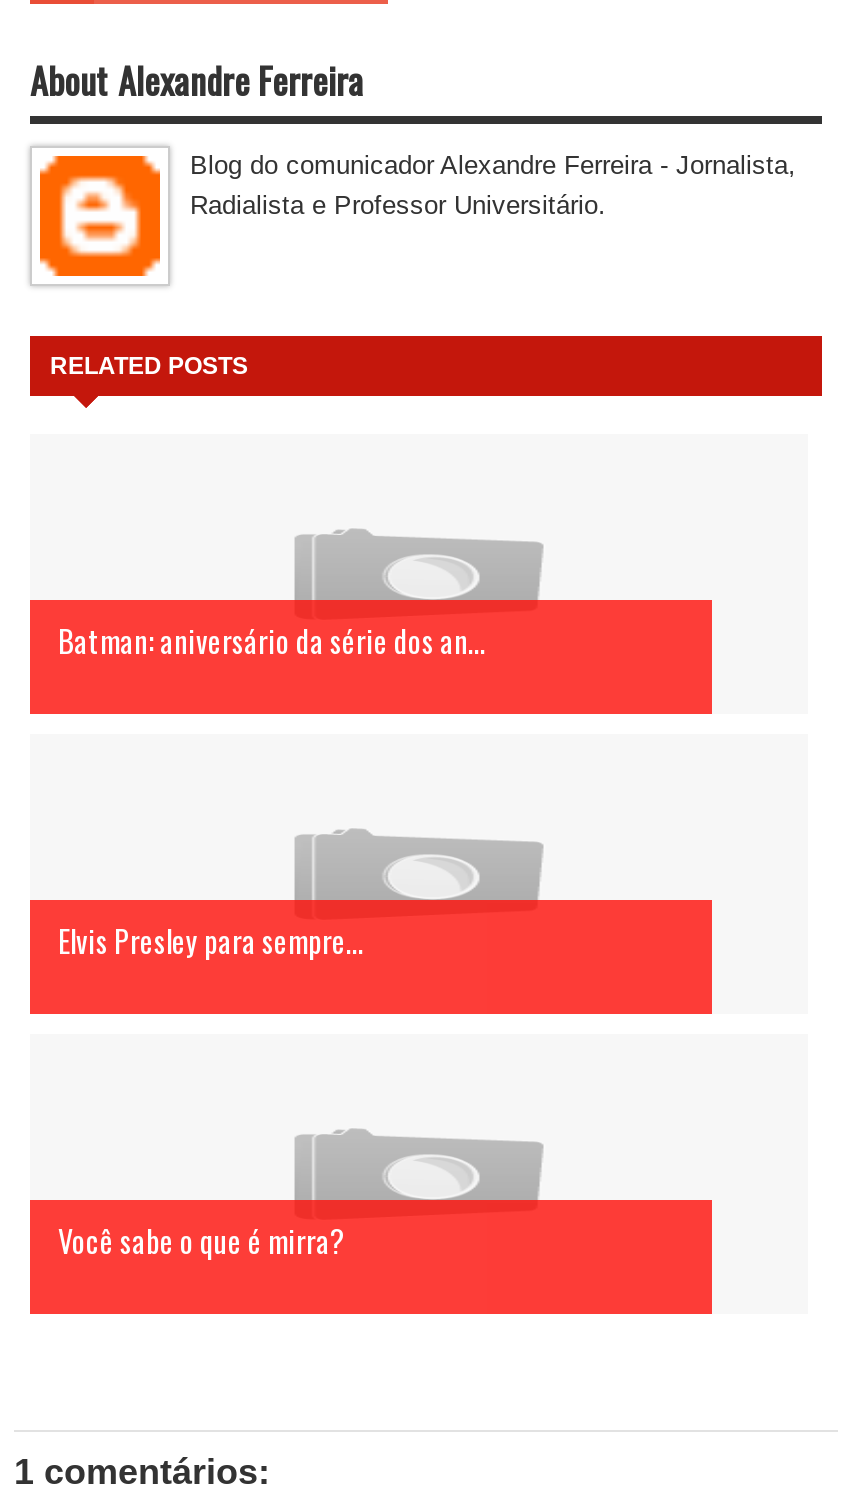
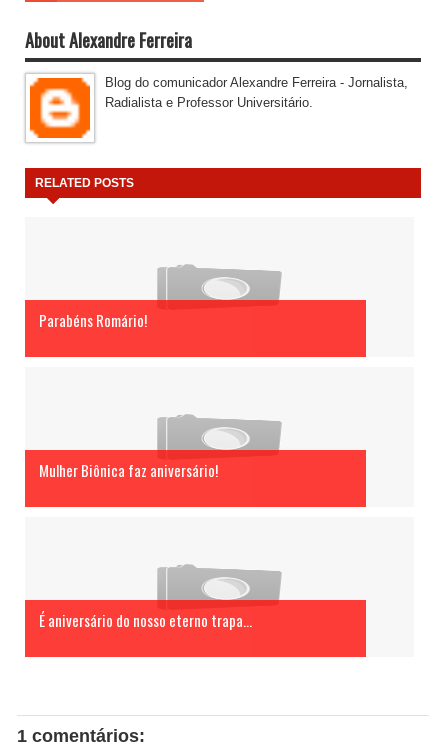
[58,618,486,662] Batman: aniversário da série dos an... -> [39,309,147,331] Parabéns Romário!
[58,918,364,962] Elvis Presley para sempre... -> [39,459,218,481] Mulher Biônica faz aniversário!
[58,1218,346,1262] Você sabe o que é mirra? -> [39,609,252,631] É aniversário do nosso eterno trapa...

